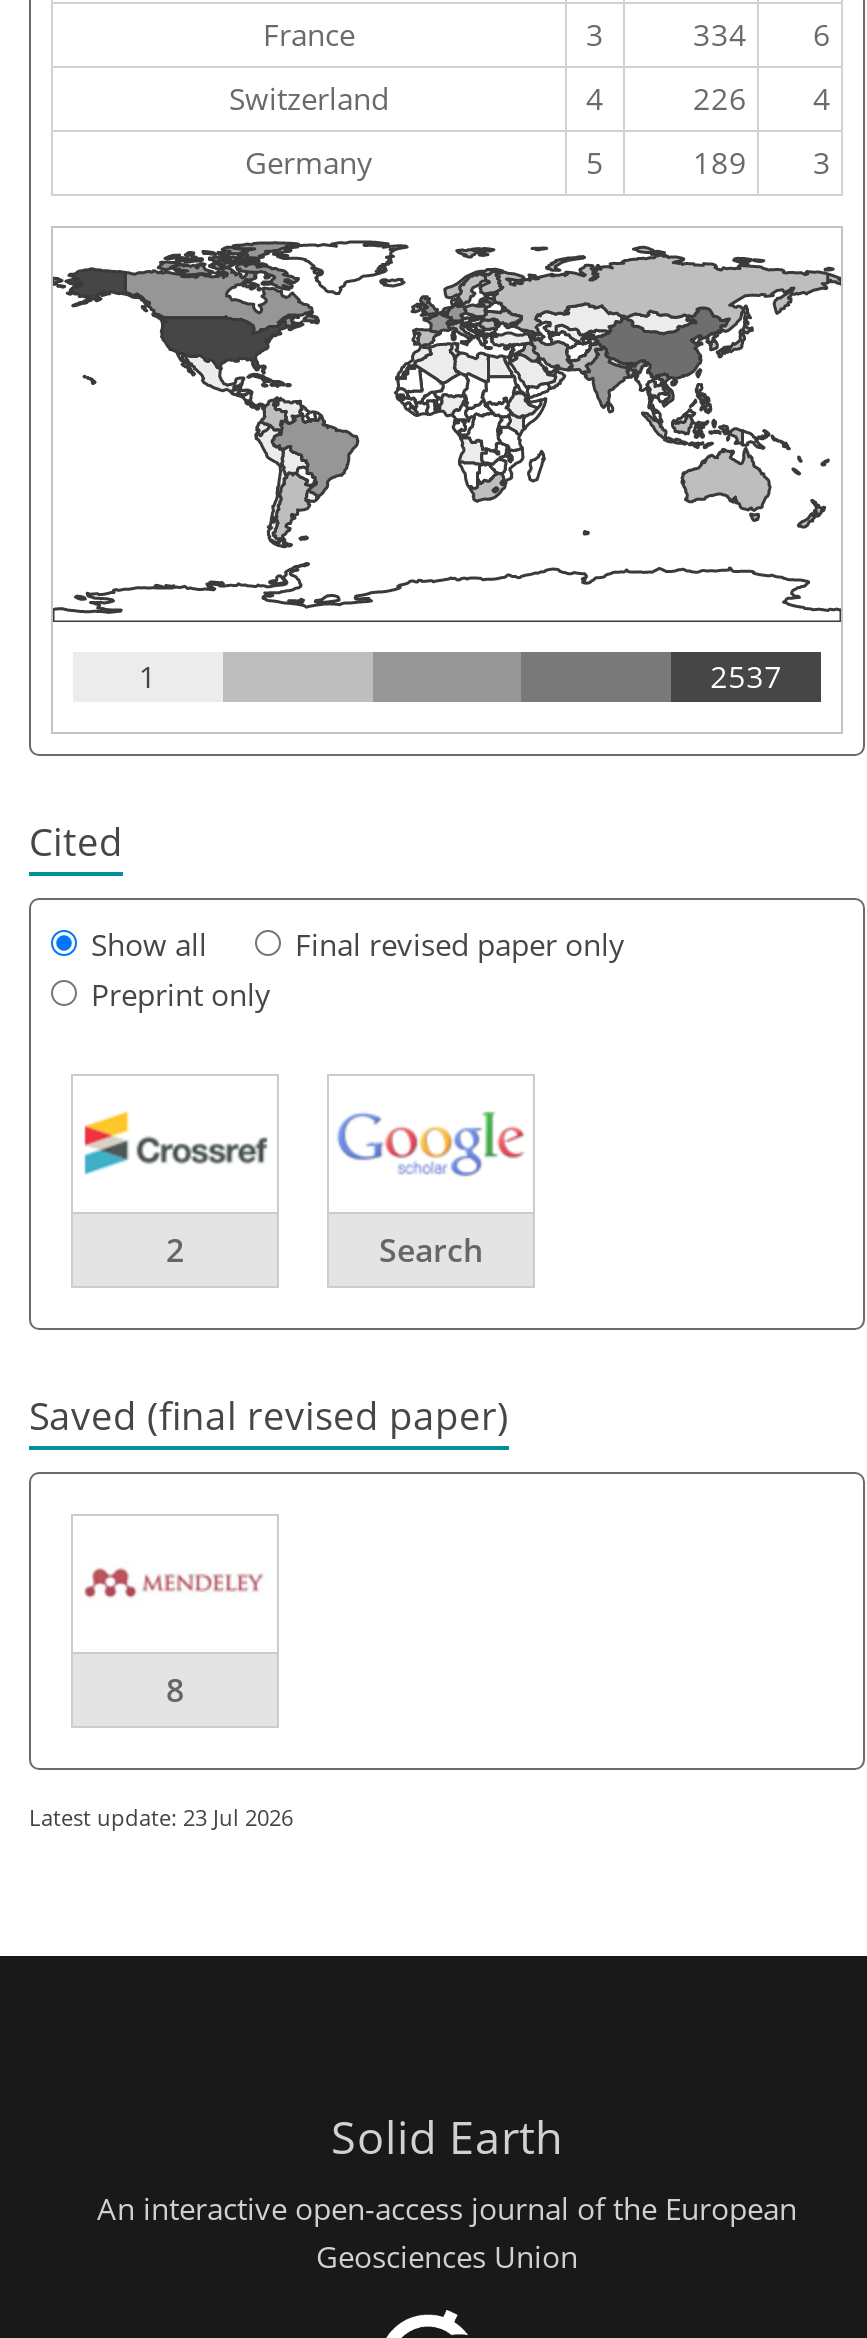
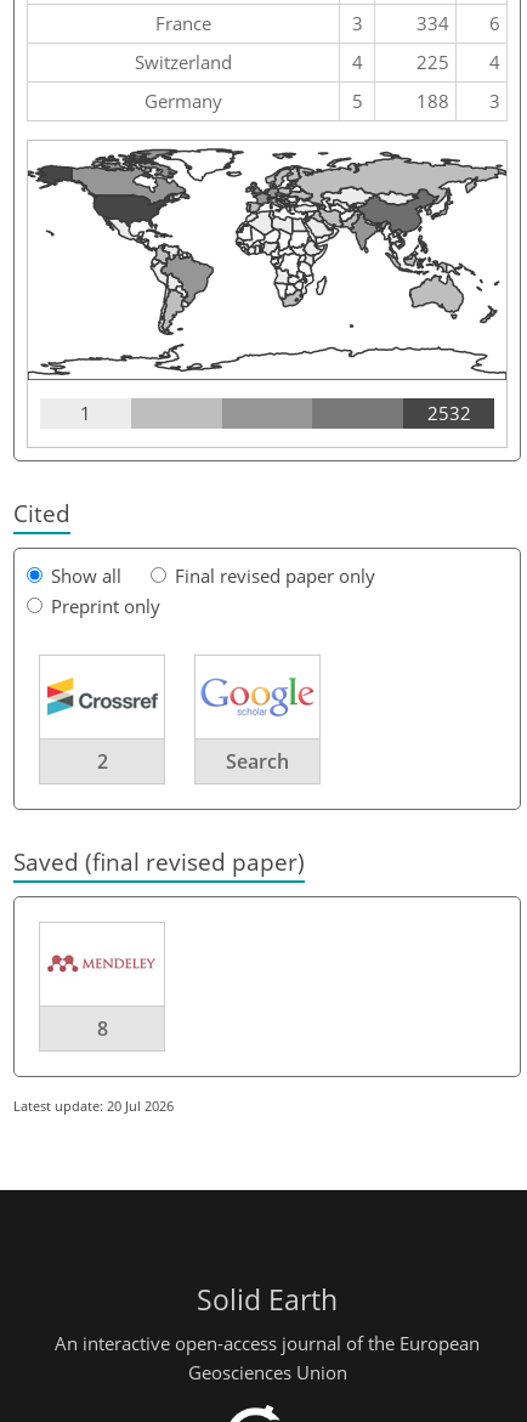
[693,78,831,118] 226 4 -> [416,50,500,74] 225 4
[693,142,831,182] 189 3 -> [416,88,500,113] 188 3
[710,656,782,696] 2537 -> [427,400,471,425] 2532
[29,1802,293,1832] Latest update: 23 Jul 2026 -> [13,1097,174,1115] Latest update: 20 Jul 2026

